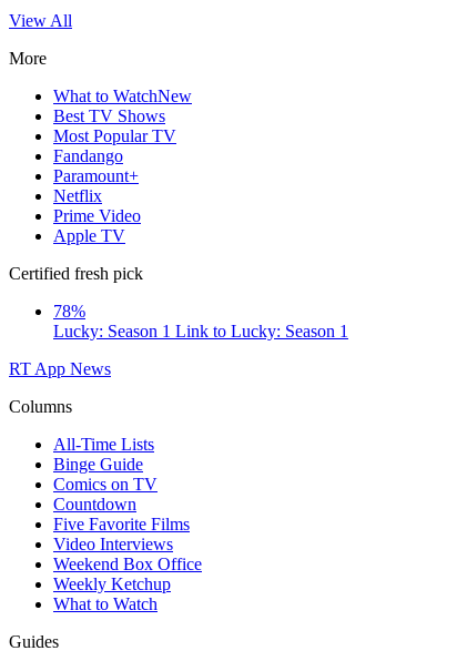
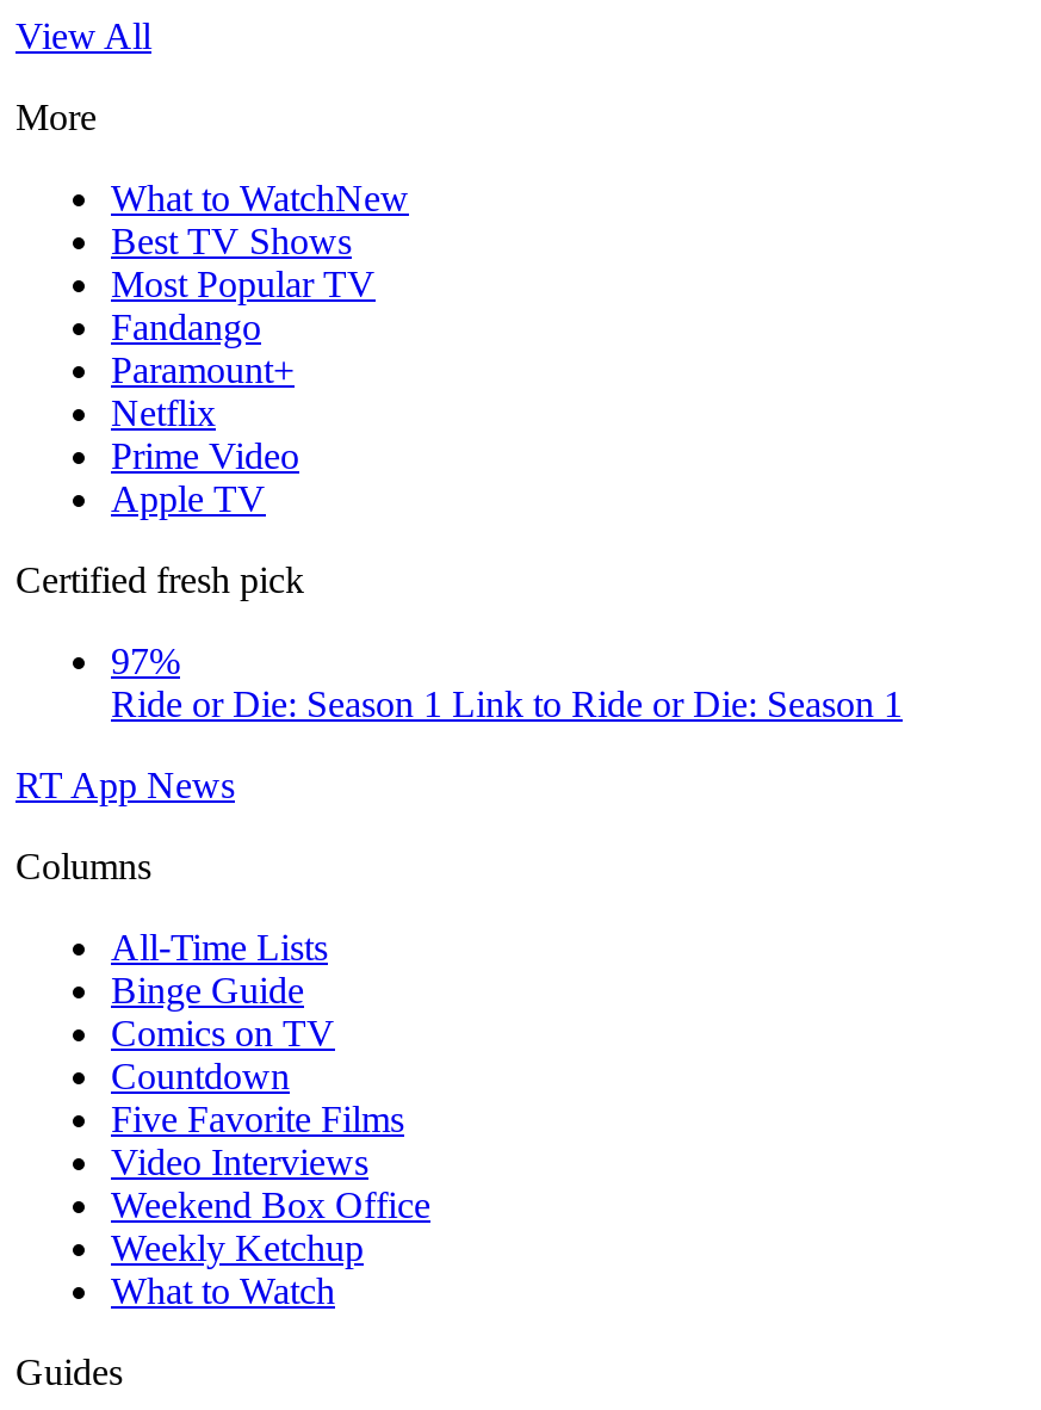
[53,302,348,340] 78% | Lucky: Season 1 Link to Lucky: Season 1 -> [111,641,903,724] 97% | Ride or Die: Season 1 Link to Ride or Die: Season 1

